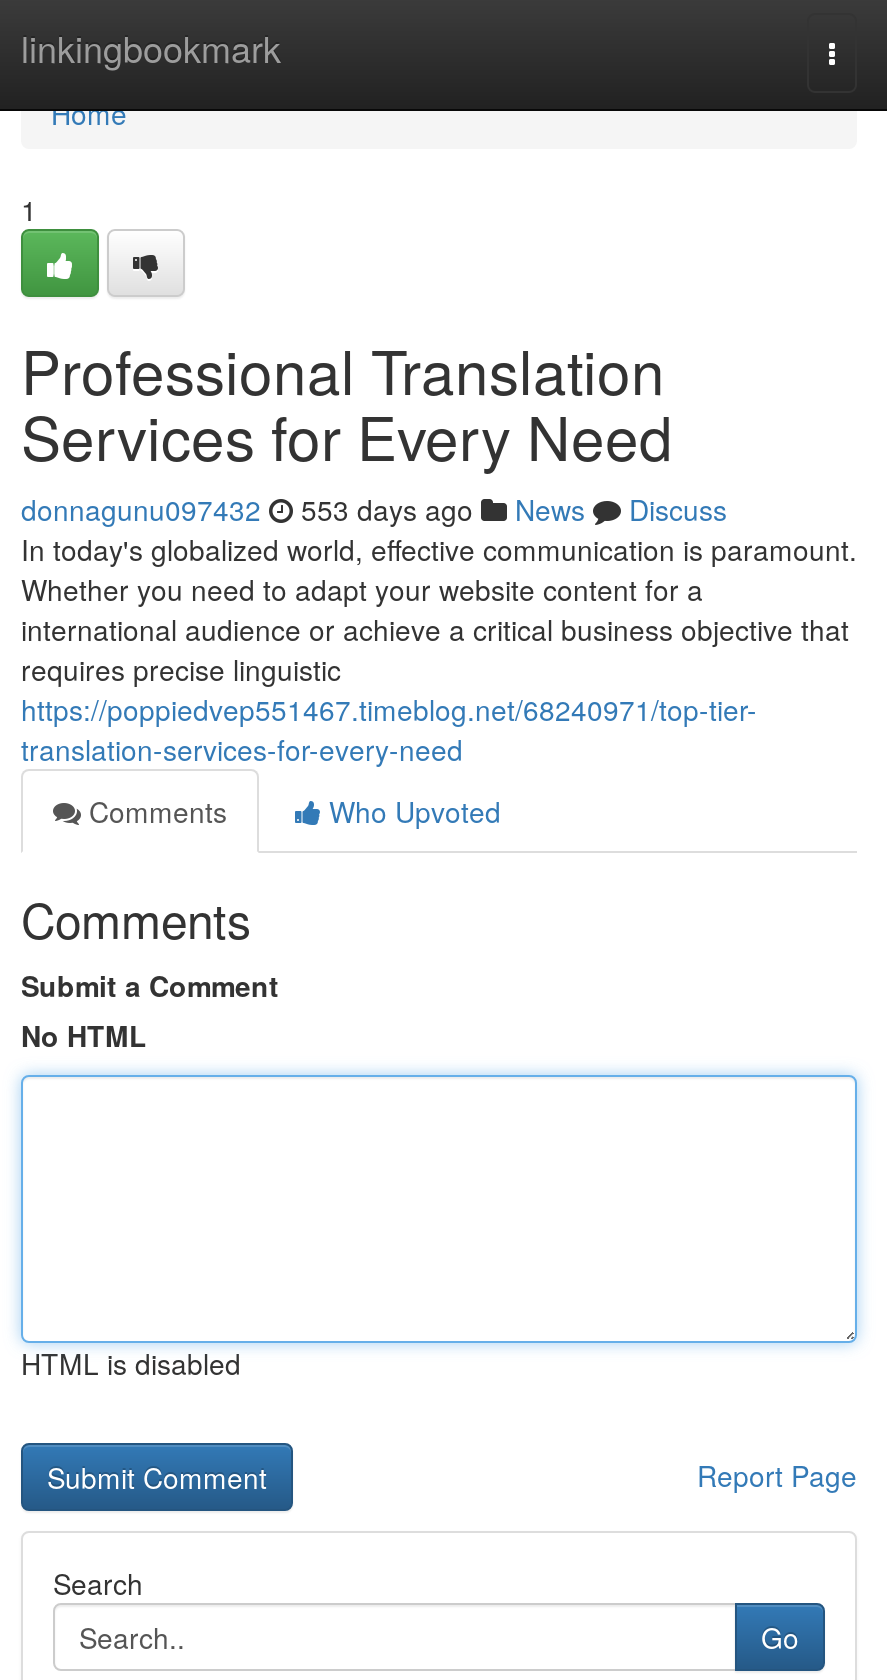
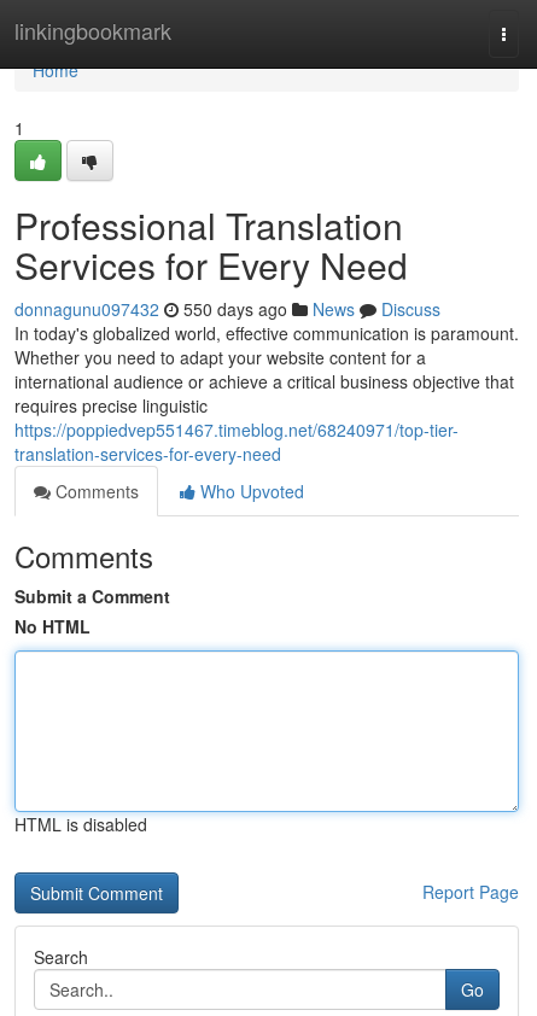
[21,489,727,529] donnagunu097432 553 days ago News Discuss -> [14,297,440,321] donnagunu097432 550 days ago News Discuss

